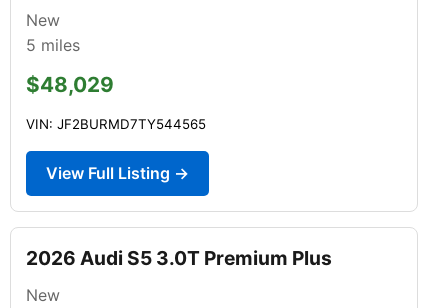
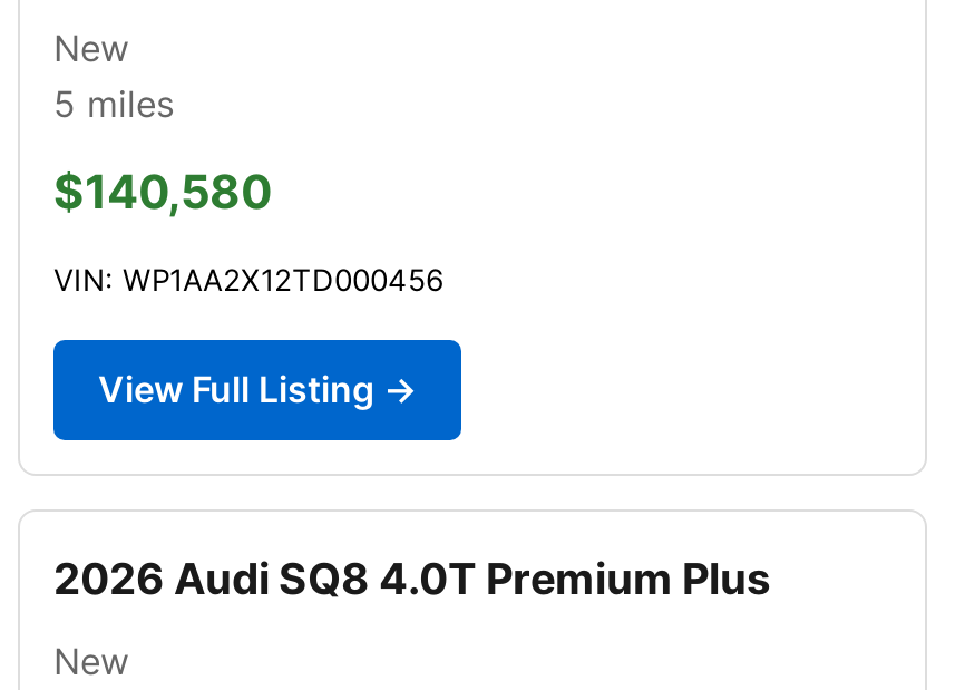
[26,72,114,97] $48,029 -> [53,164,272,219] $140,580
[26,116,206,132] VIN: JF2BURMD7TY544565 -> [53,262,443,297] VIN: WP1AA2X12TD000456
[26,246,332,270] 2026 Audi S5 3.0T Premium Plus -> [53,552,771,605] 2026 Audi SQ8 4.0T Premium Plus

